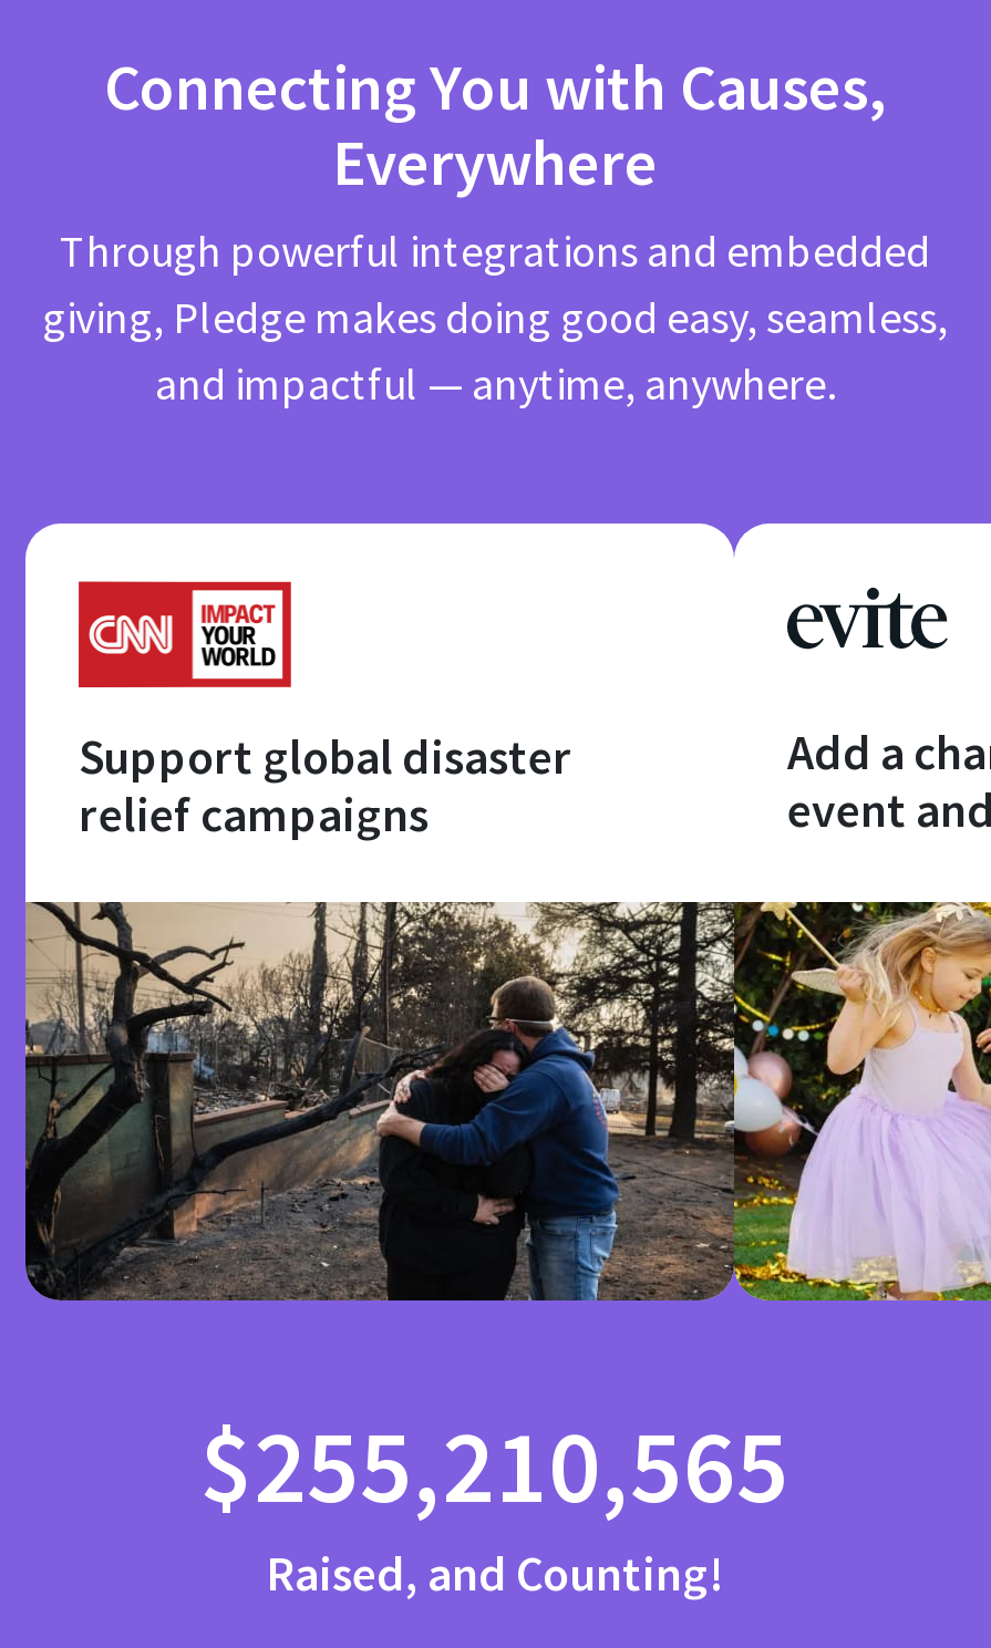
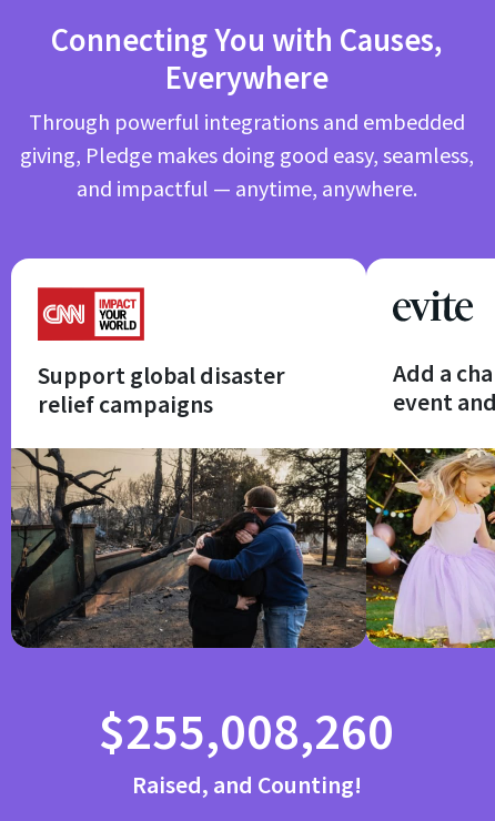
[200,1401,789,1530] $255,210,565 -> [99,699,394,763] $255,008,260

